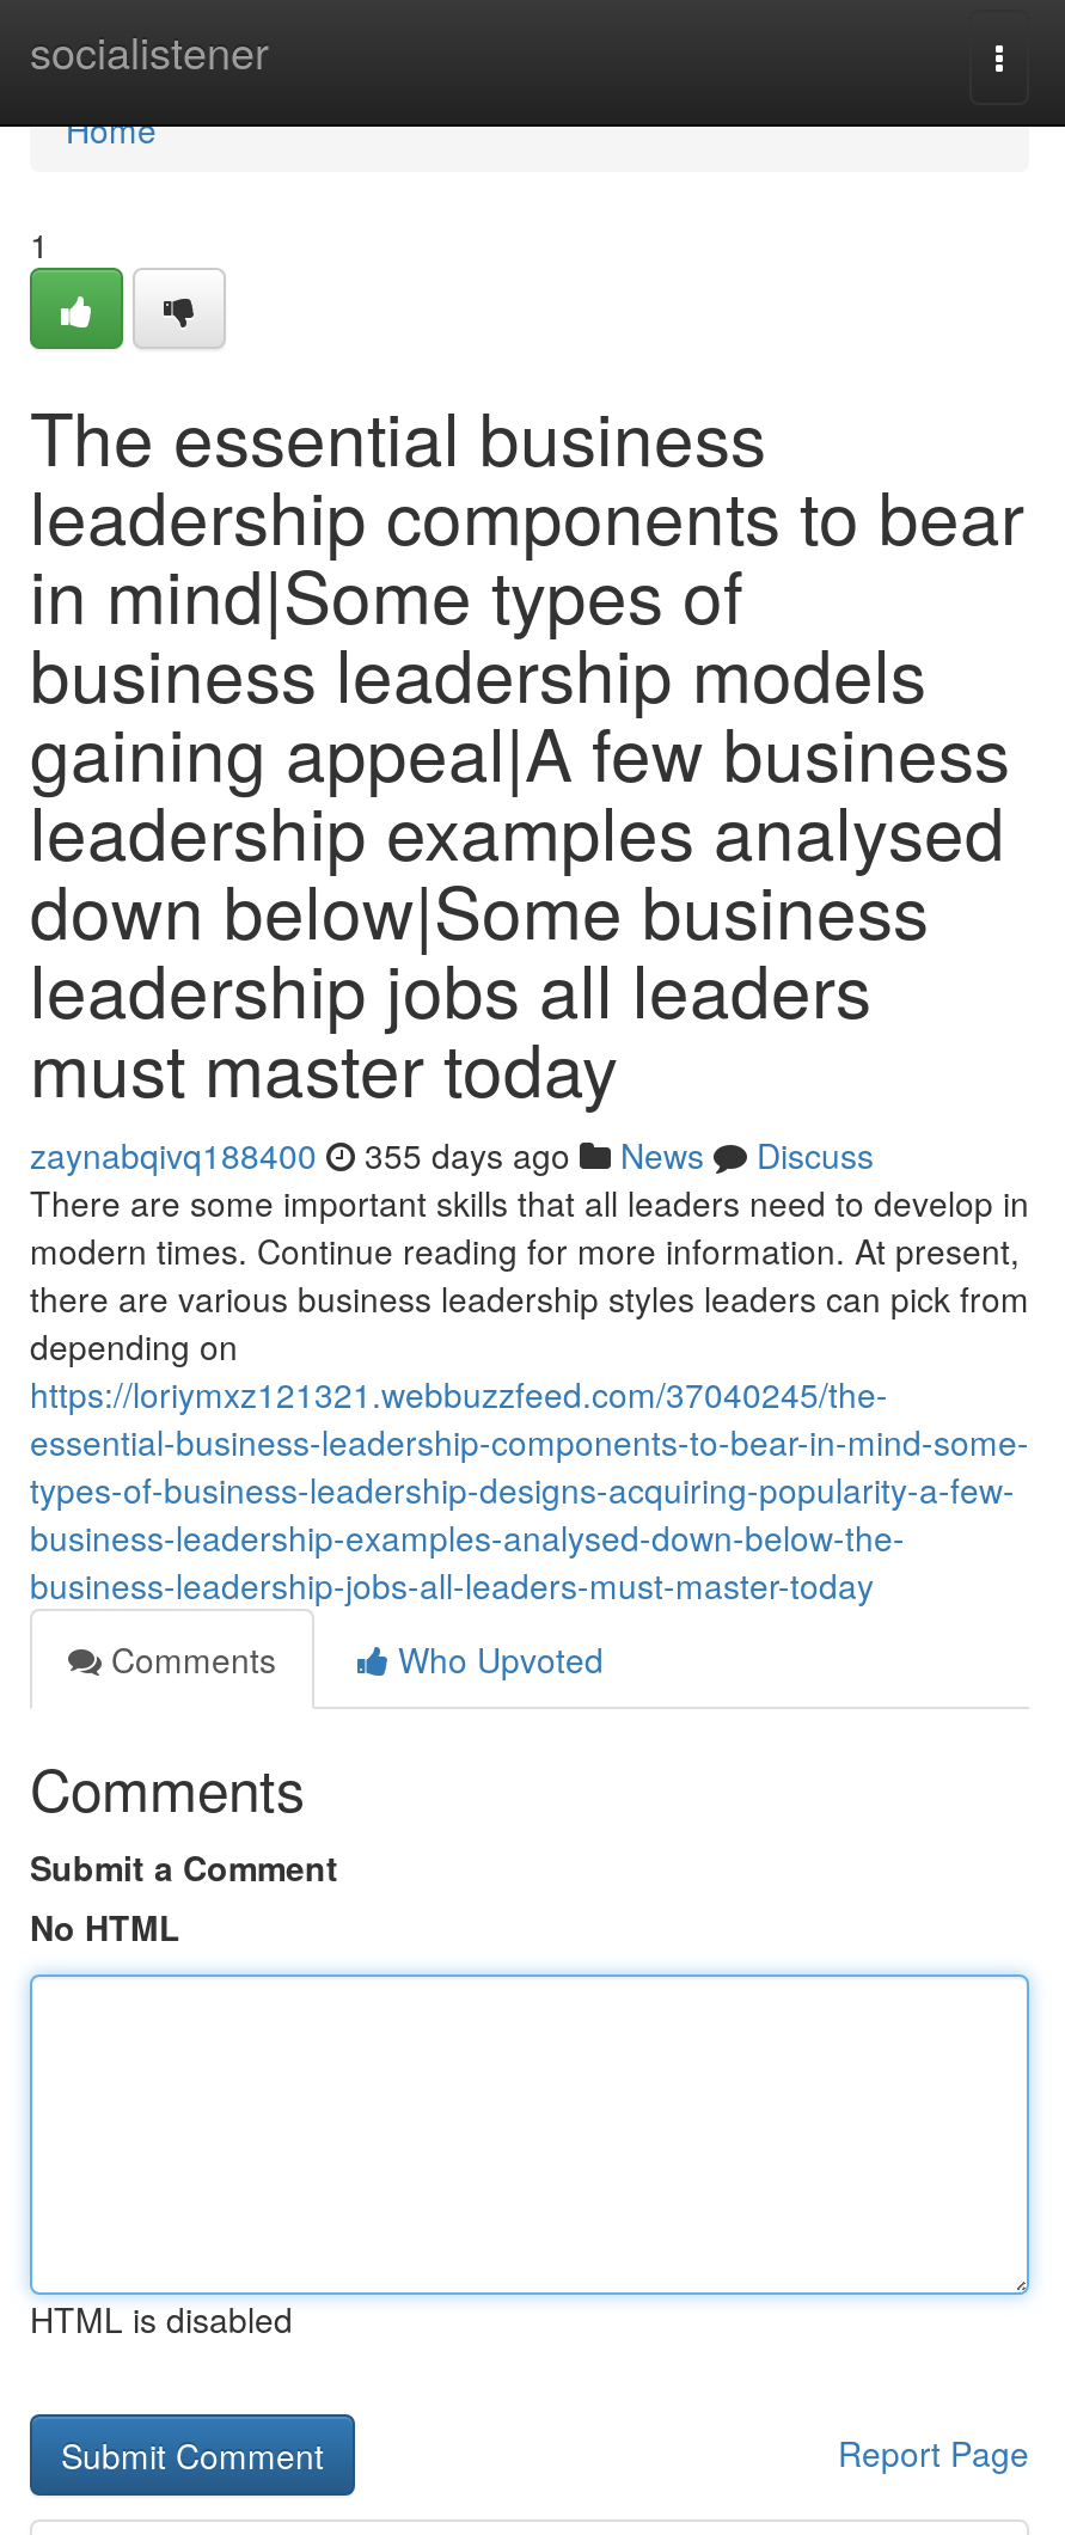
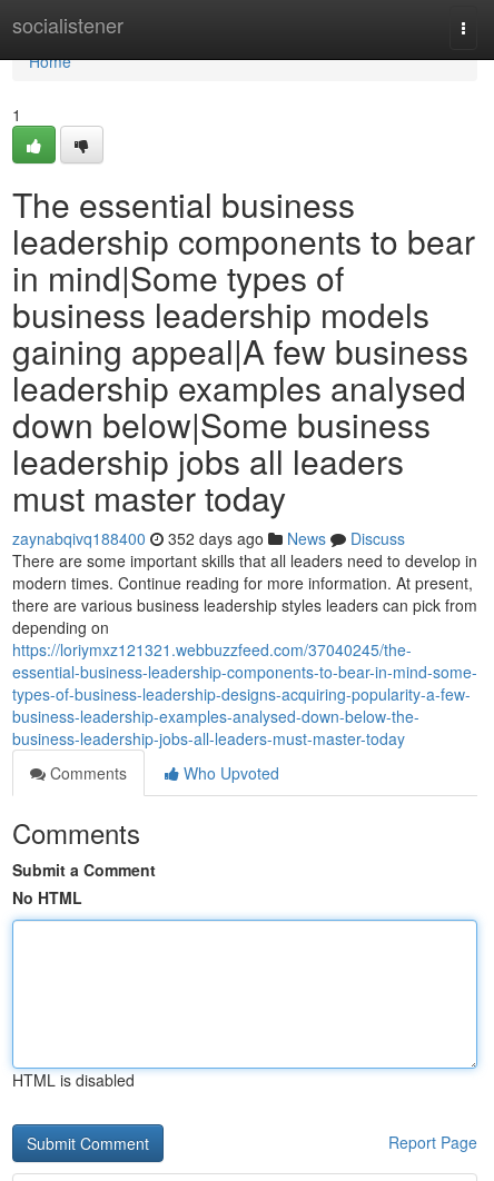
[30,1131,874,1178] zaynabqivq188400 355 days ago News Discuss -> [12,527,405,549] zaynabqivq188400 352 days ago News Discuss

